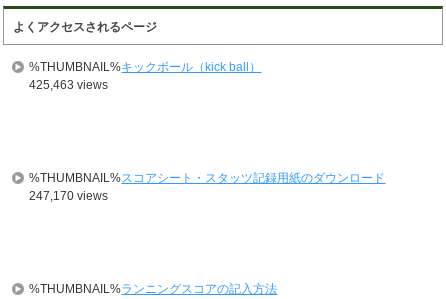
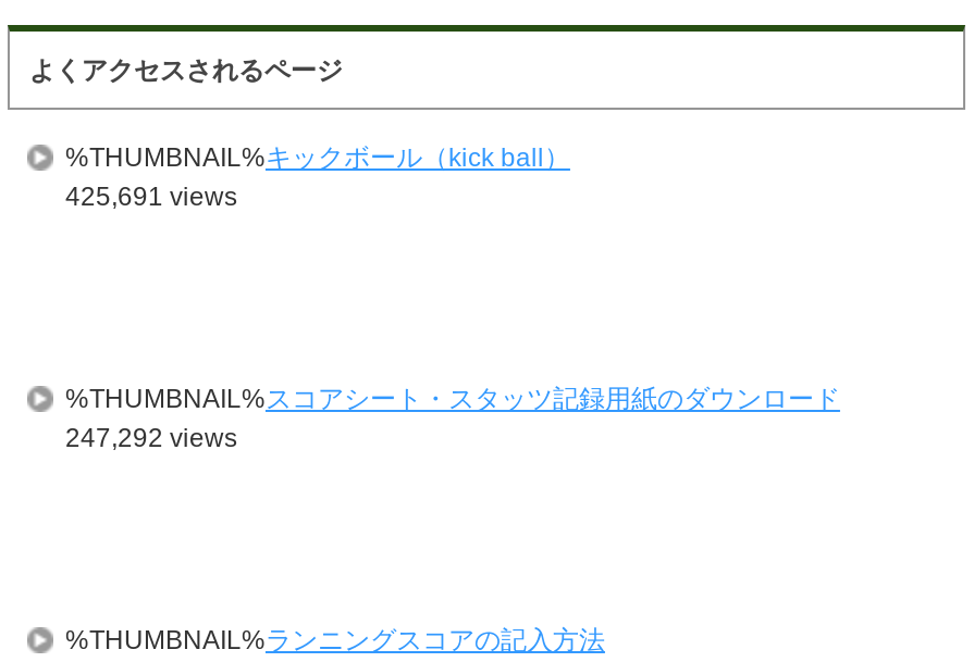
[29,78,108,92] 425,463 views -> [65,181,237,211] 425,691 views
[29,189,108,203] 247,170 views -> [65,422,237,453] 247,292 views

